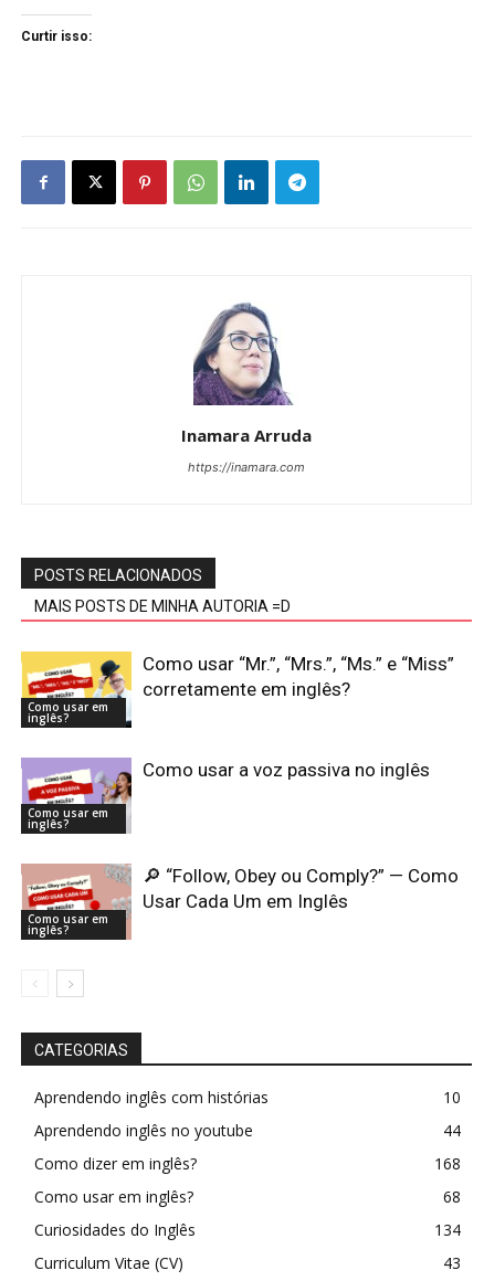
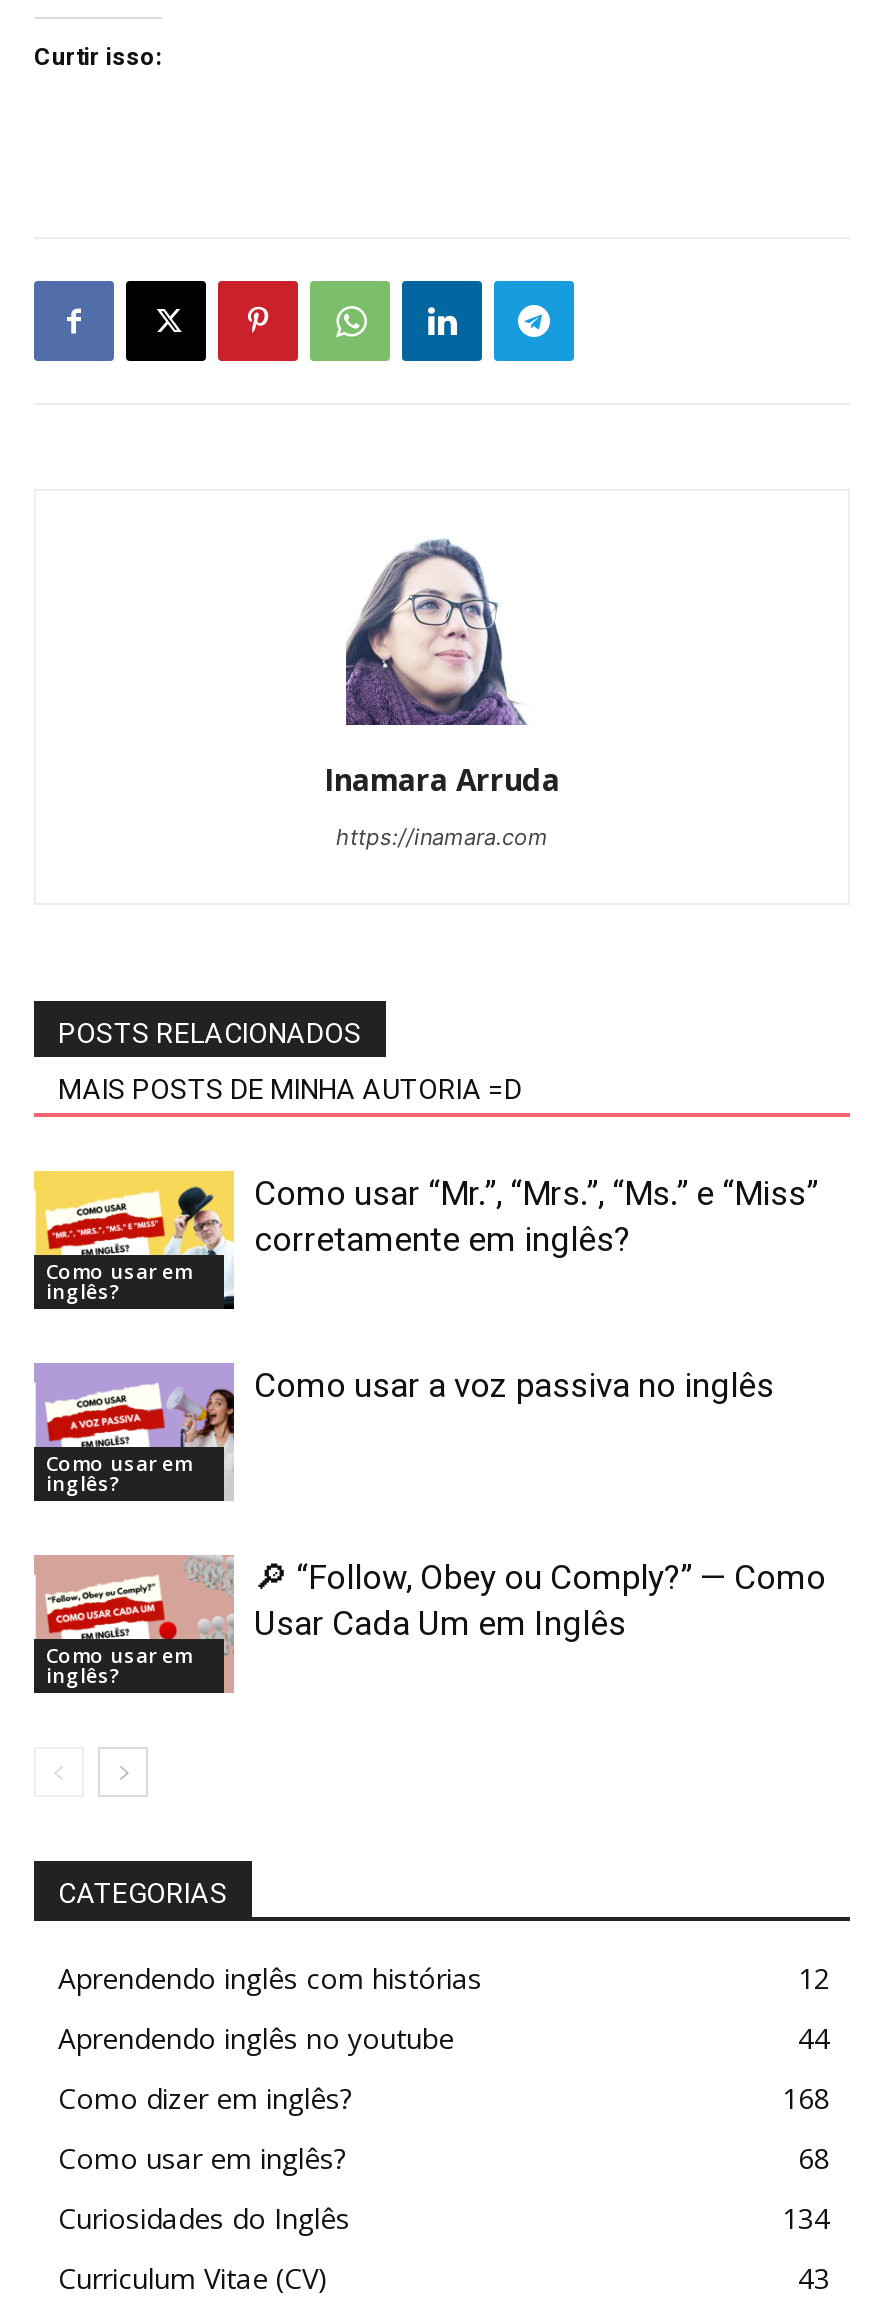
[443,1087,461,1108] 10 -> [798,1960,830,1998] 12

